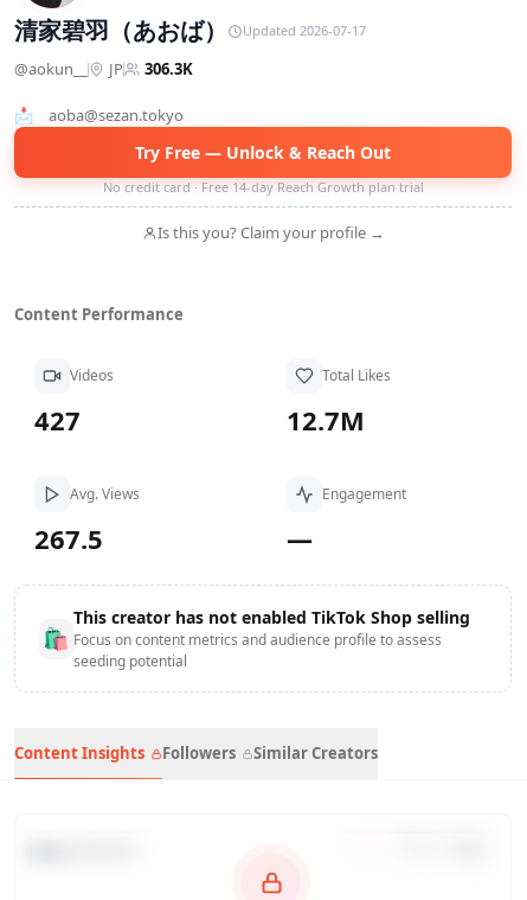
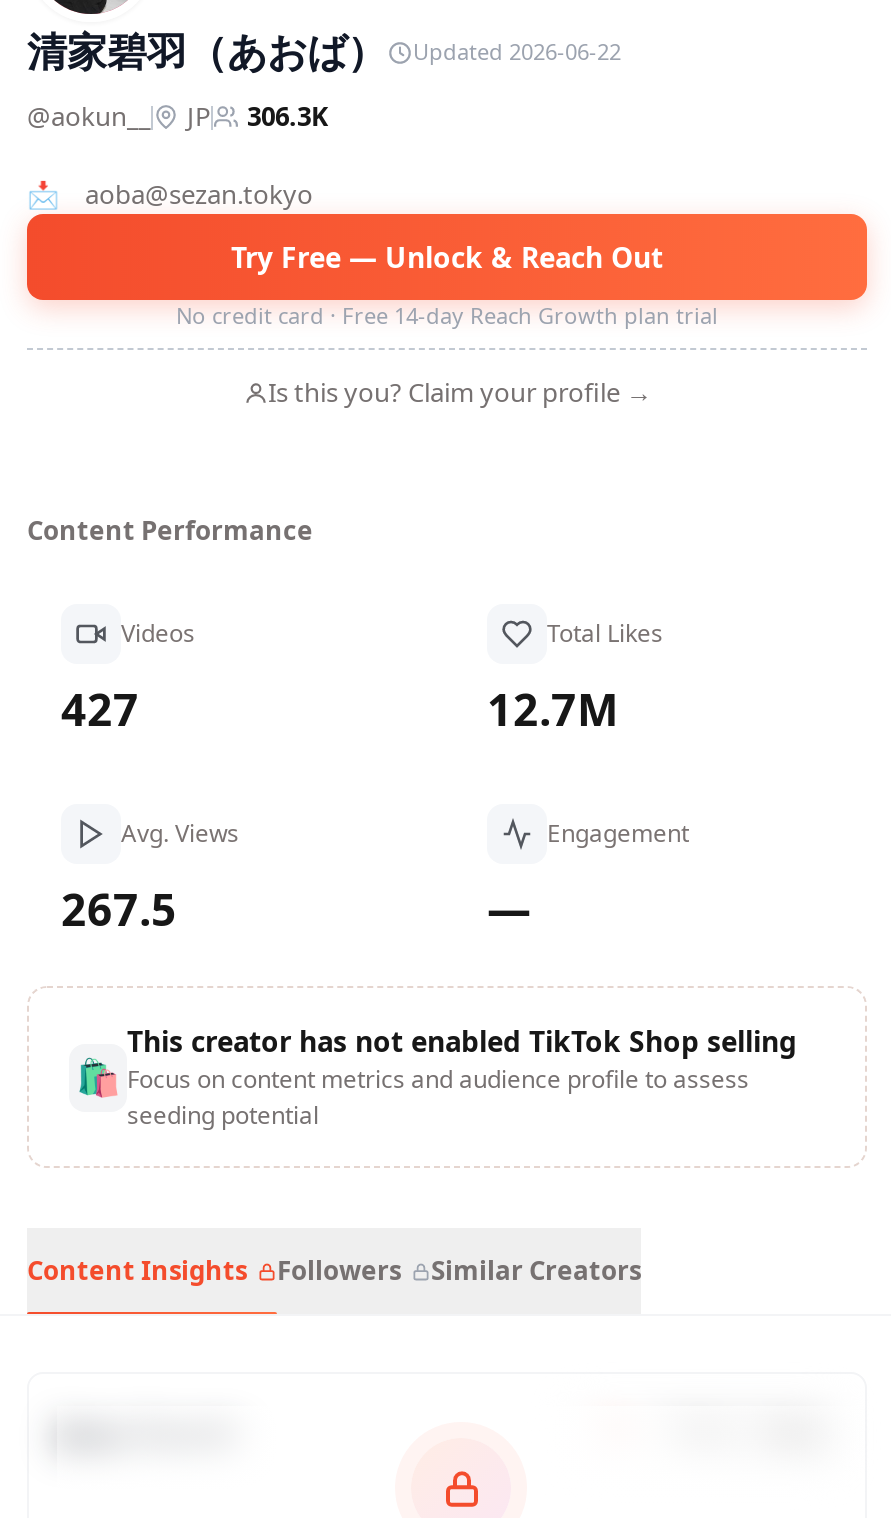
[14,14,366,46] 清家碧羽（あおば） Updated 2026-07-17 -> [27,24,621,78] 清家碧羽（あおば） Updated 2026-06-22

